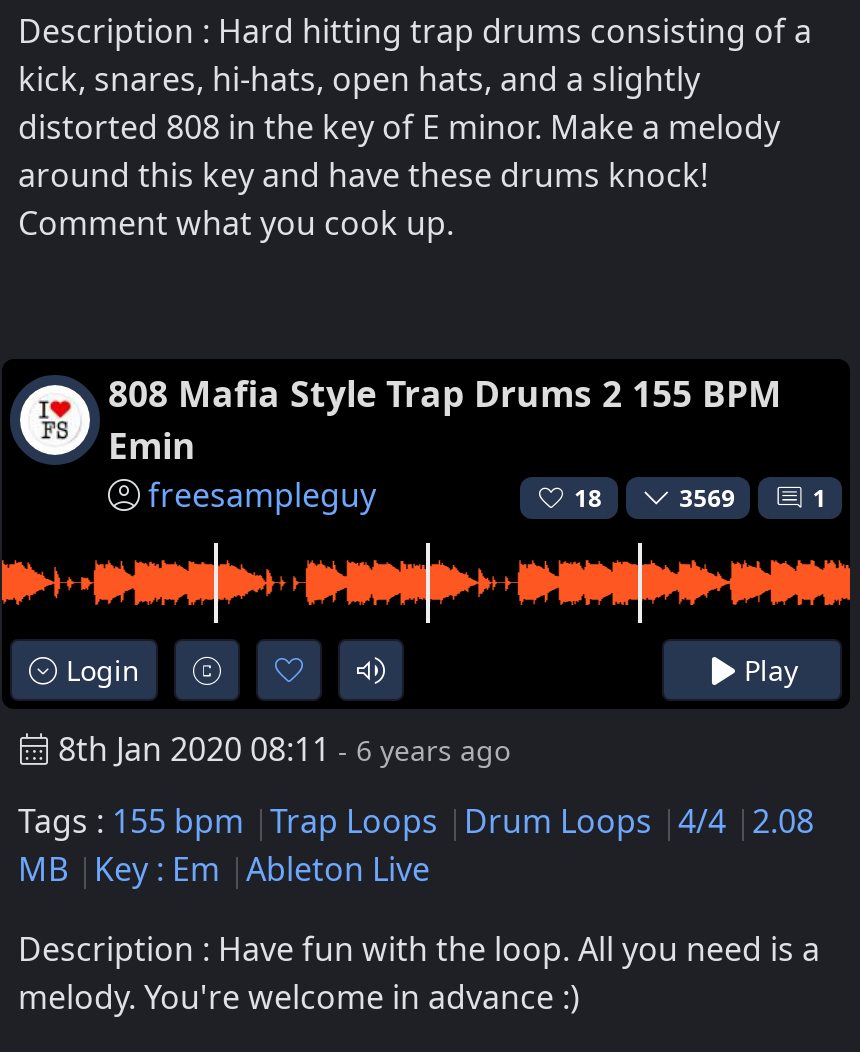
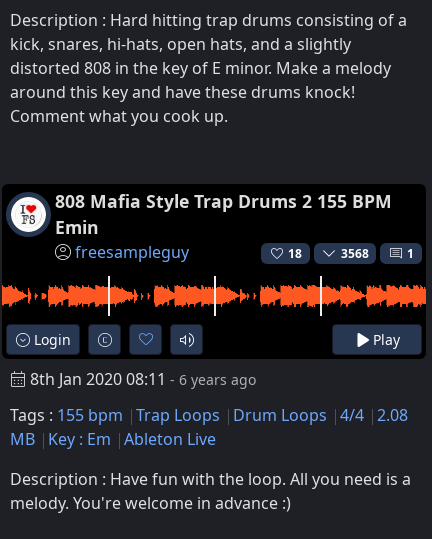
[679,481,735,515] 3569 -> [341,245,369,262] 3568

